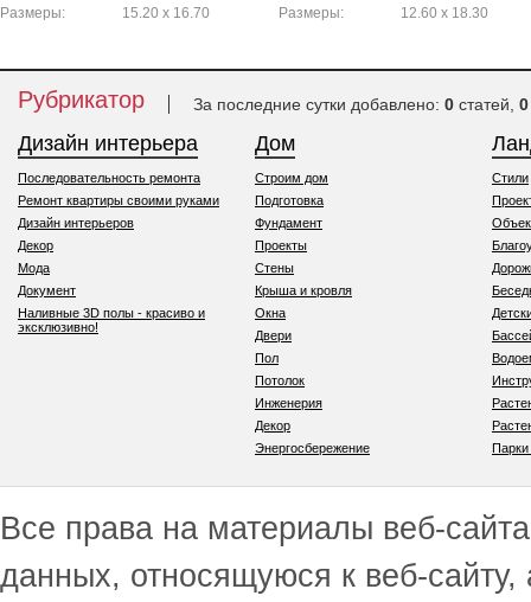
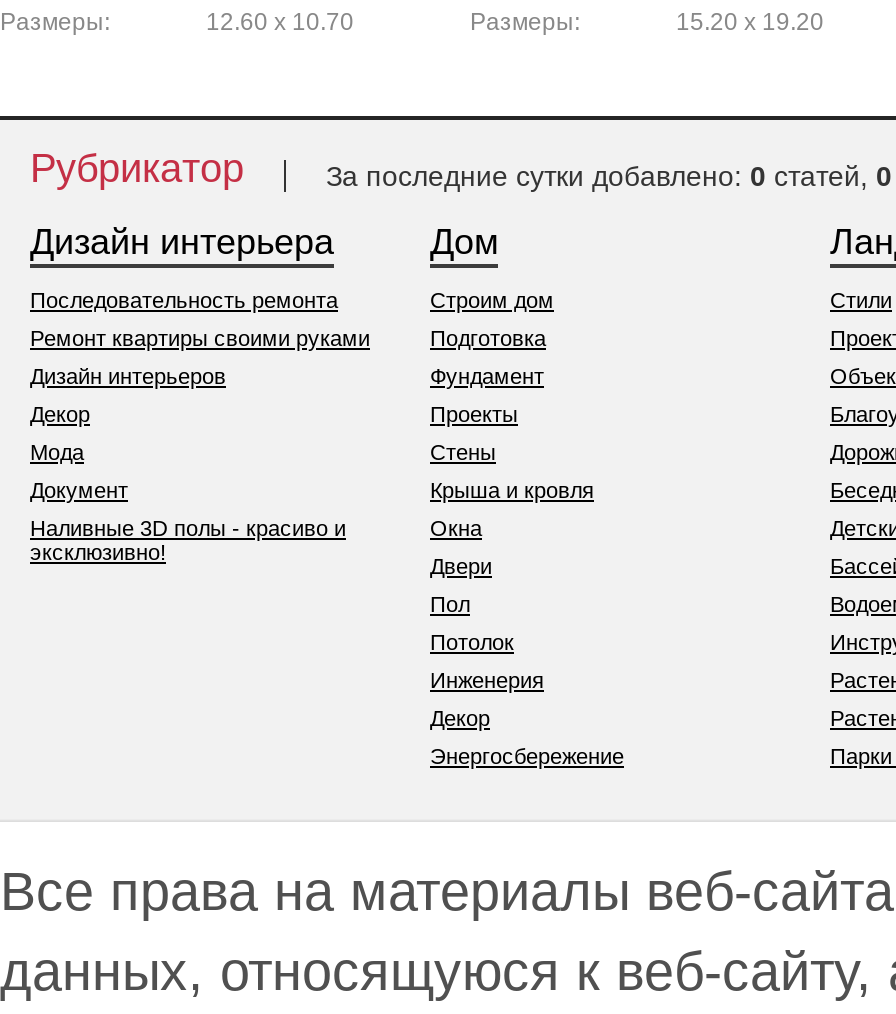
[122,5,210,21] 15.20 x 16.70 -> [206,8,354,36] 12.60 х 10.70
[401,5,488,21] 12.60 х 18.30 -> [676,8,824,36] 15.20 x 19.20

